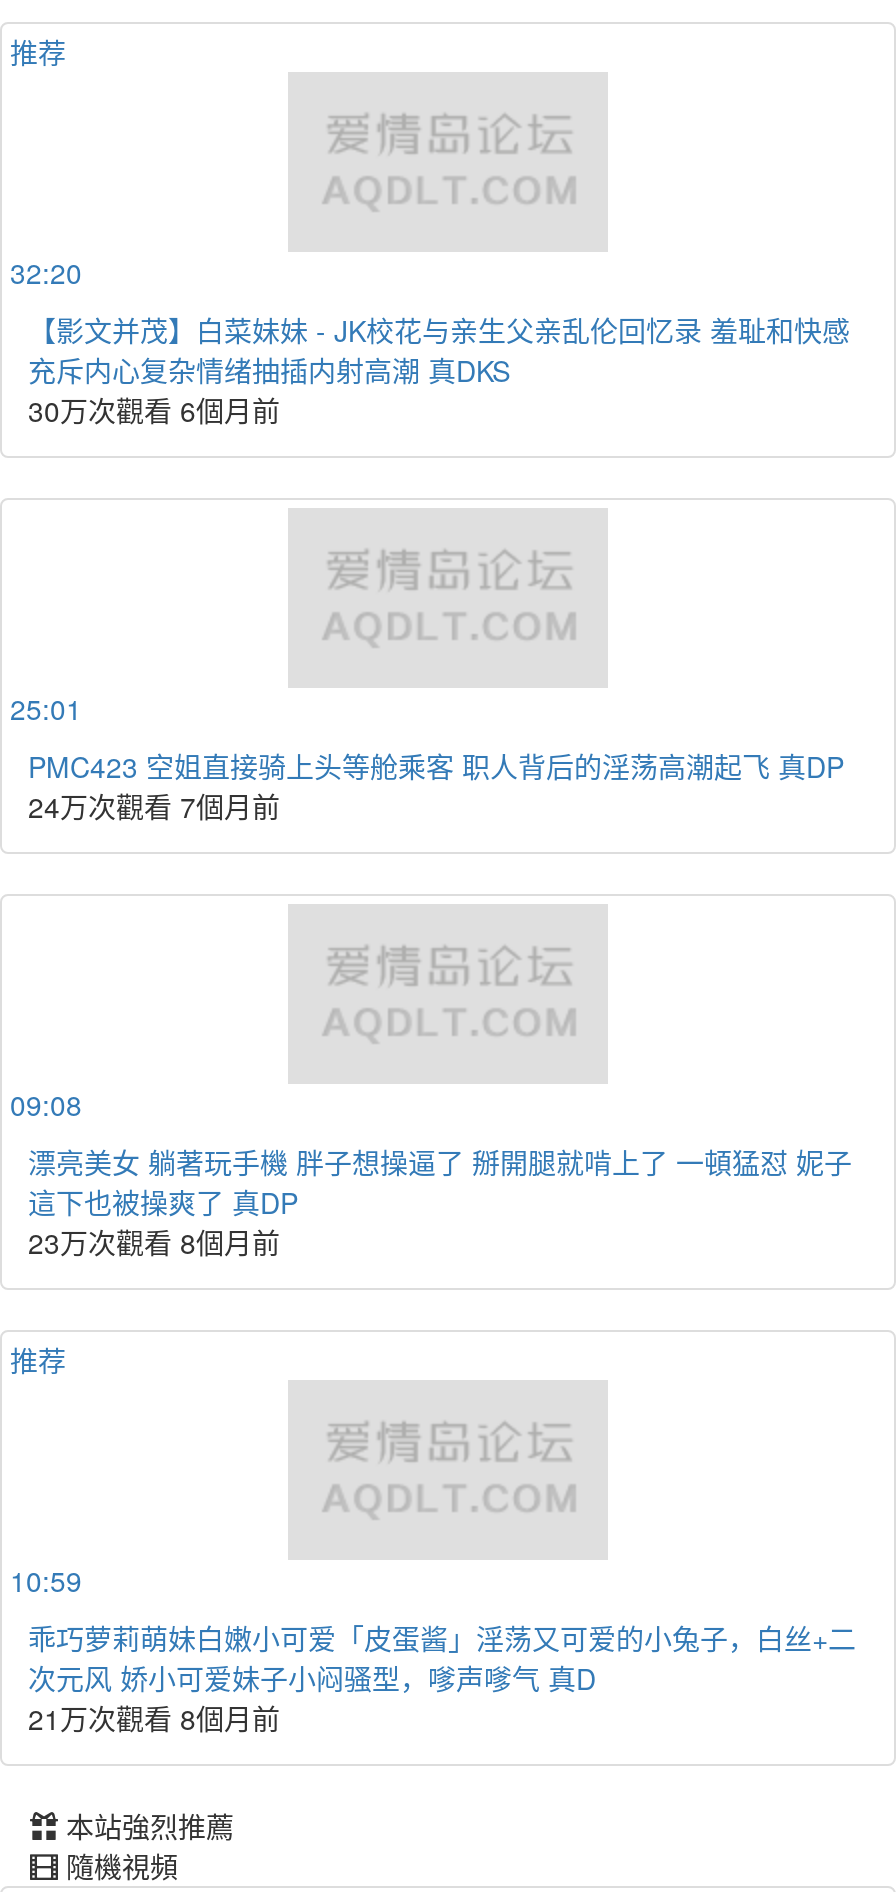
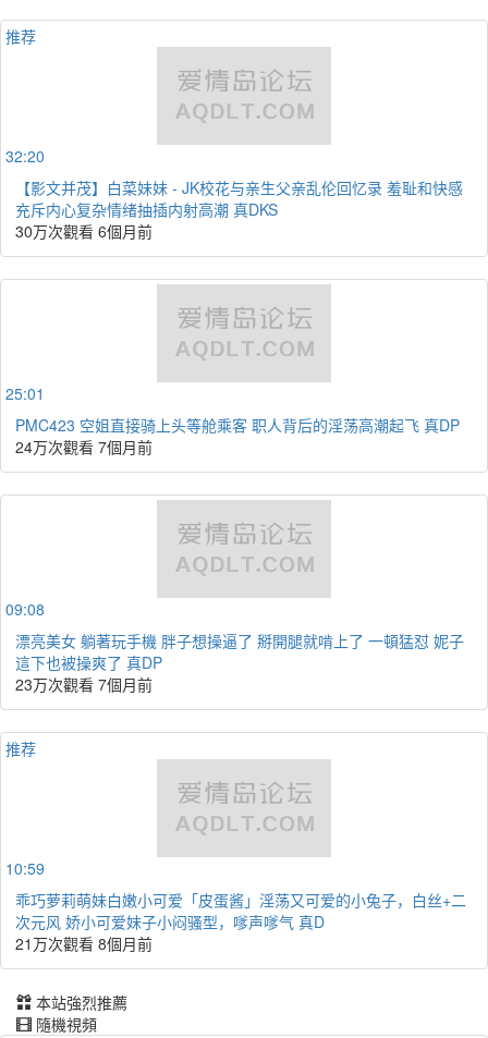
[28,1222,280,1262] 23万次觀看 8個月前 -> [15,673,152,695] 23万次觀看 7個月前

